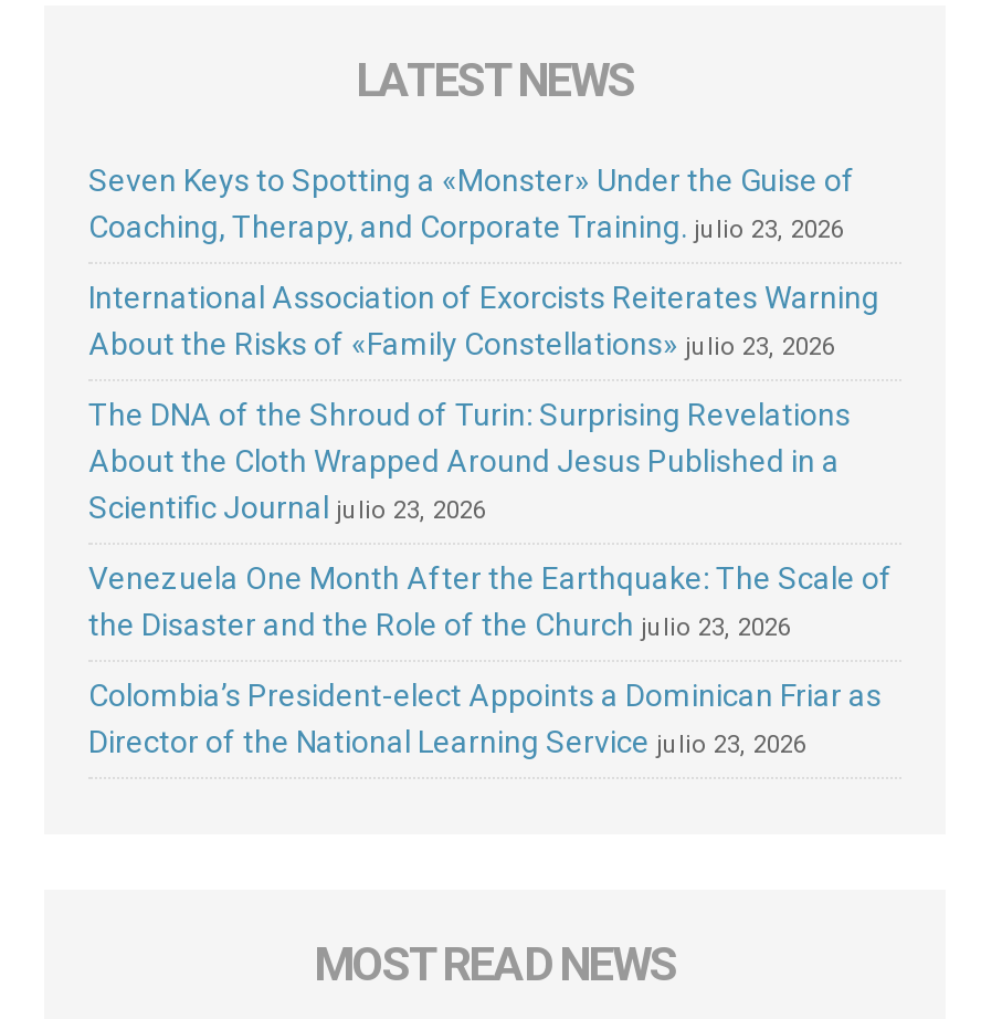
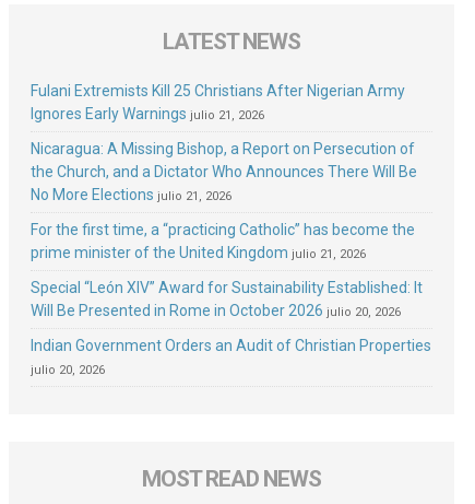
[88,162,893,759] Seven Keys to Spotting a «Monster» Under the Guise of | Coaching, Therapy, and Corporate Training. julio 23, 2026 | International Association of Exorcists Reiterates Warning | About the Risks of «Family Constellations» julio 23, 2026 | The DNA of the Shroud of Turin: Surprising Revelations | About the Cloth Wrapped Around Jesus Published in a | Scientific Journal julio 23, 2026 | Venezuela One Month After the Earthquake: The Scale of | the Disaster and the Role of the Church julio 23, 2026 | Colombia’s President-elect Appoints a Dominican Friar as | Director of the National Learning Service julio 23, 2026 -> [31,82,431,377] Fulani Extremists Kill 25 Christians After Nigerian Army | Ignores Early Warnings julio 21, 2026 | Nicaragua: A Missing Bishop, a Report on Persecution of | the Church, and a Dictator Who Announces There Will Be | No More Elections julio 21, 2026 | For the first time, a “practicing Catholic” has become the | prime minister of the United Kingdom julio 21, 2026 | Special “León XIV” Award for Sustainability Established: It | Will Be Presented in Rome in October 2026 julio 20, 2026 | Indian Government Orders an Audit of Christian Properties | julio 20, 2026

